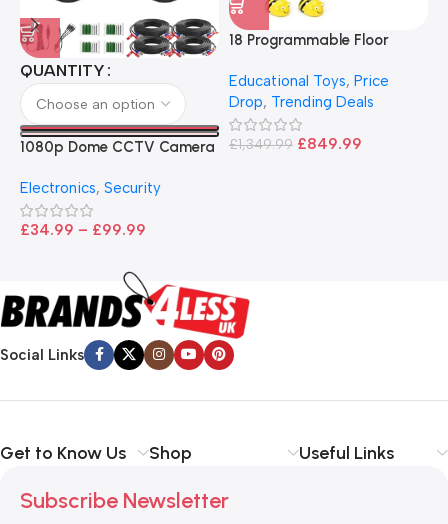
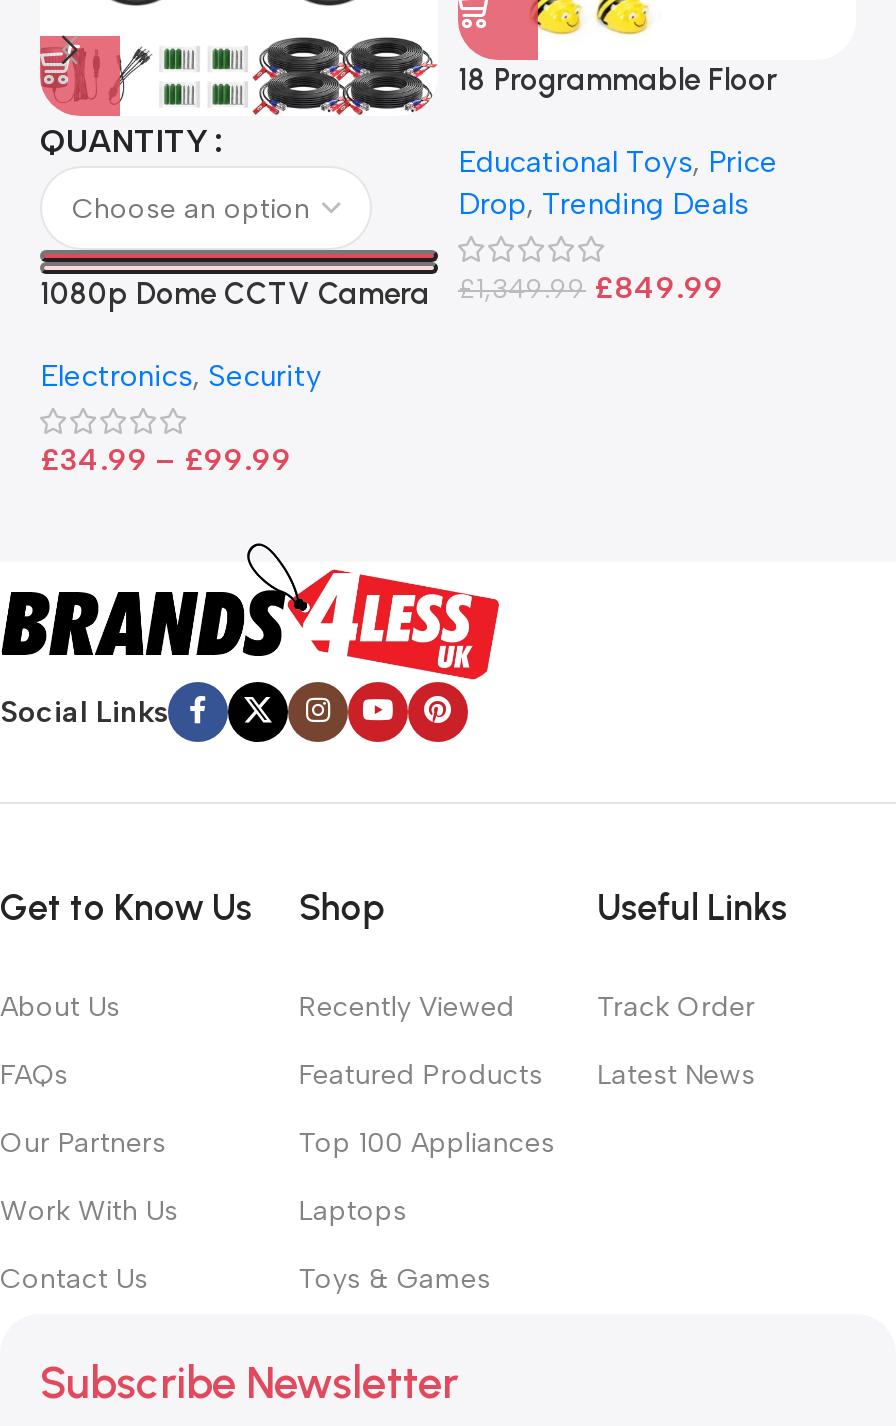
none -> [0,989,178,1295] About Us | FAQs | Our Partners | Work With Us | Contact Us
none -> [299,989,555,1295] Recently Viewed | Featured Products | Top 100 Appliances | Laptops | Toys & Games
none -> [597,989,755,1091] Track Order | Latest News

